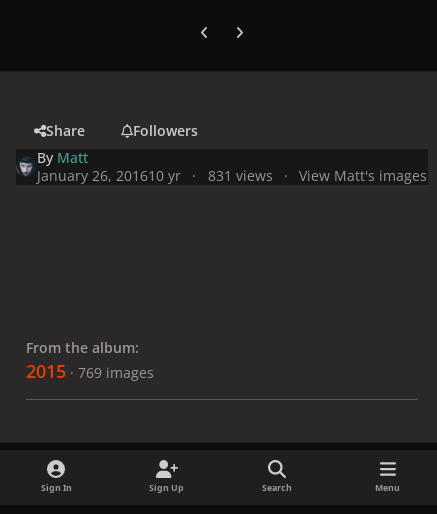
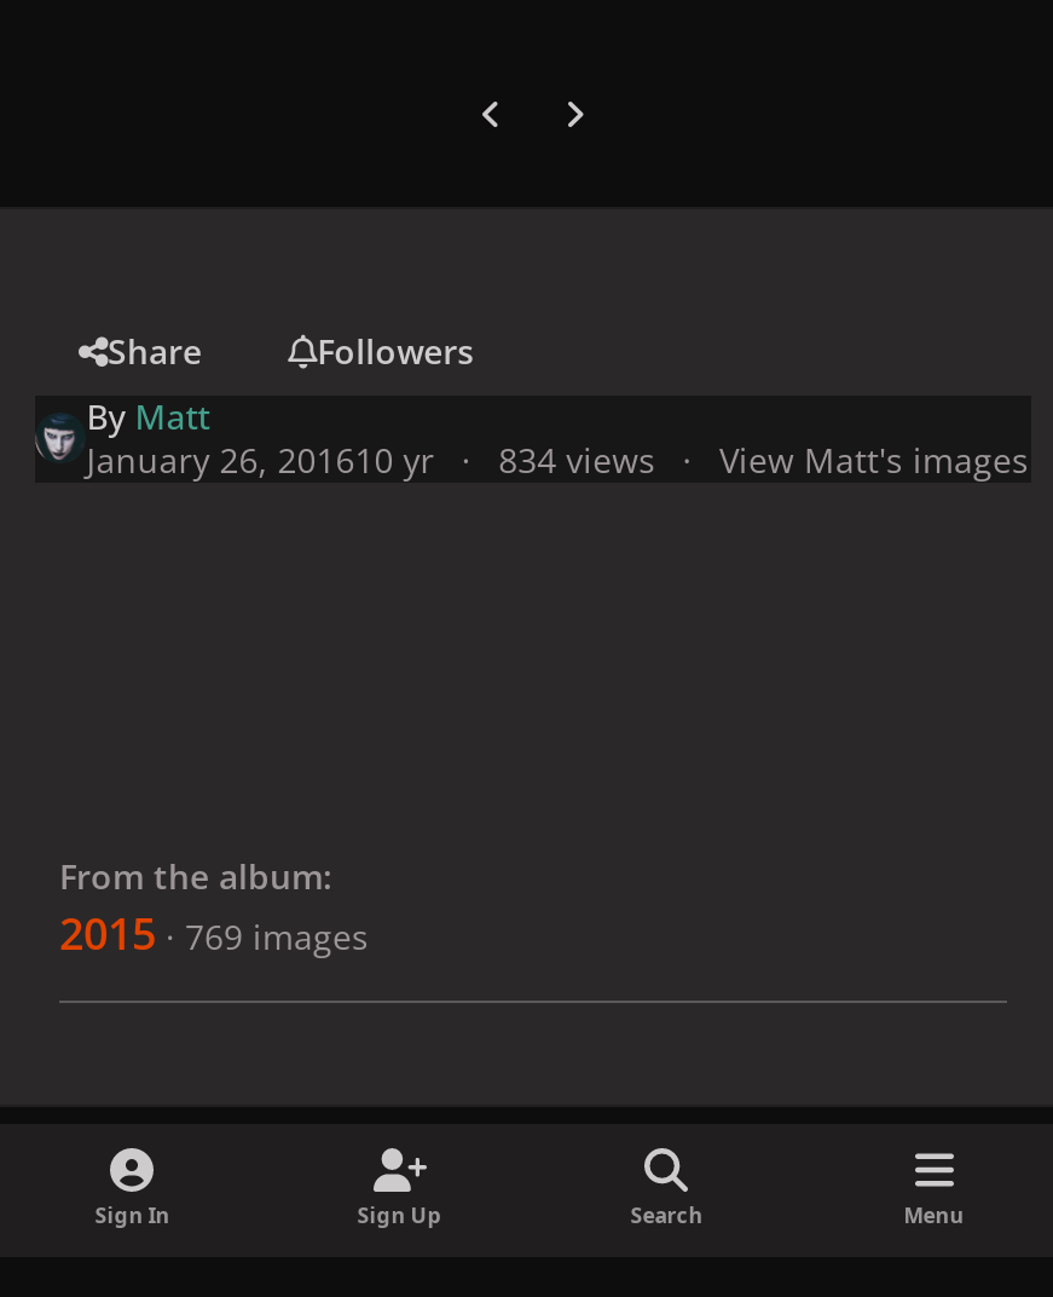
[37,165,427,184] January 26, 201610 yr 831 views View Matt's images -> [86,436,1029,482] January 26, 201610 yr 834 views View Matt's images

